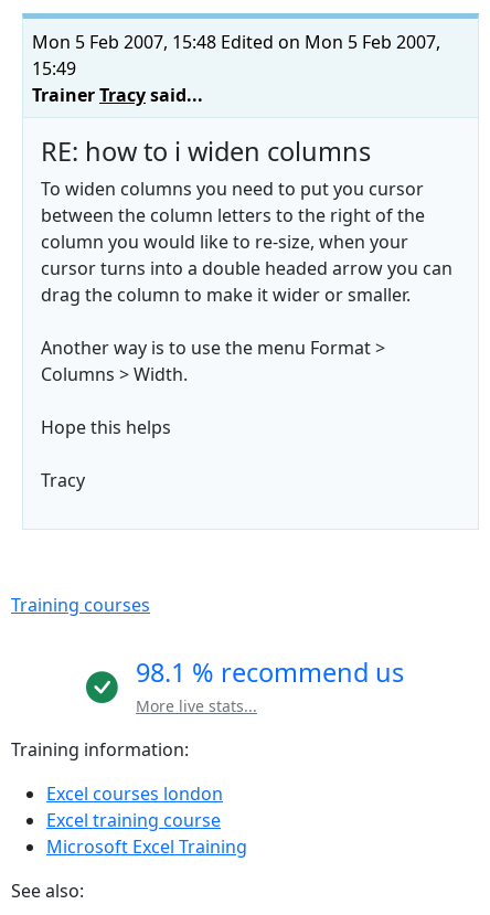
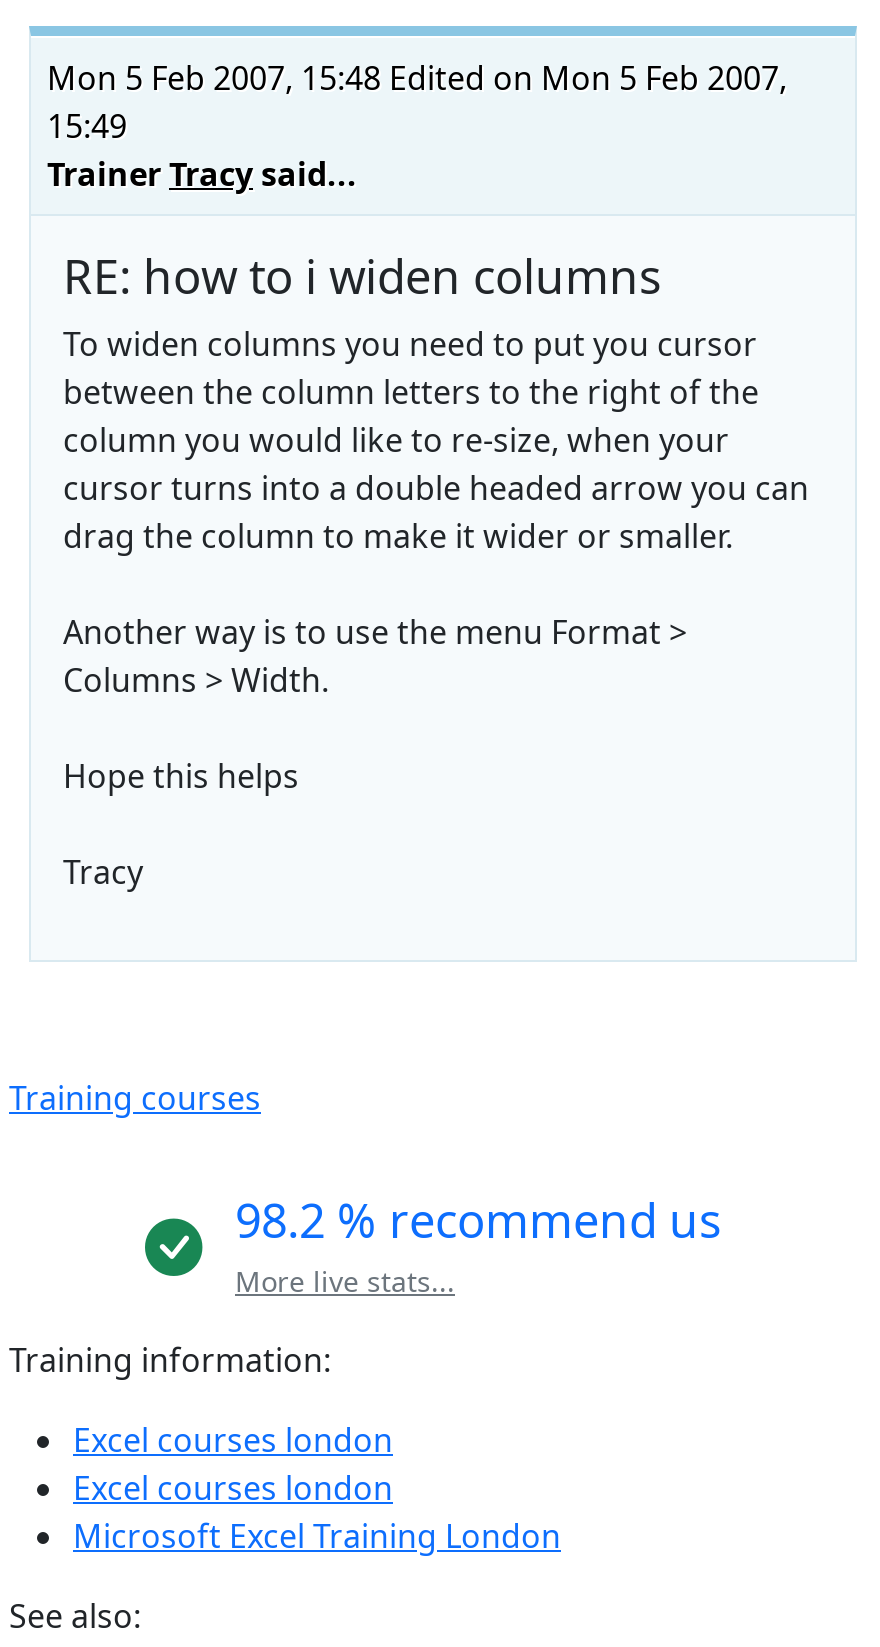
[136,655,404,690] 98.1 % recommend us -> [235,1188,721,1252] 98.2 % recommend us
[46,808,247,859] Excel training course | Microsoft Excel Training -> [73,1466,561,1558] Excel courses london | Microsoft Excel Training London

